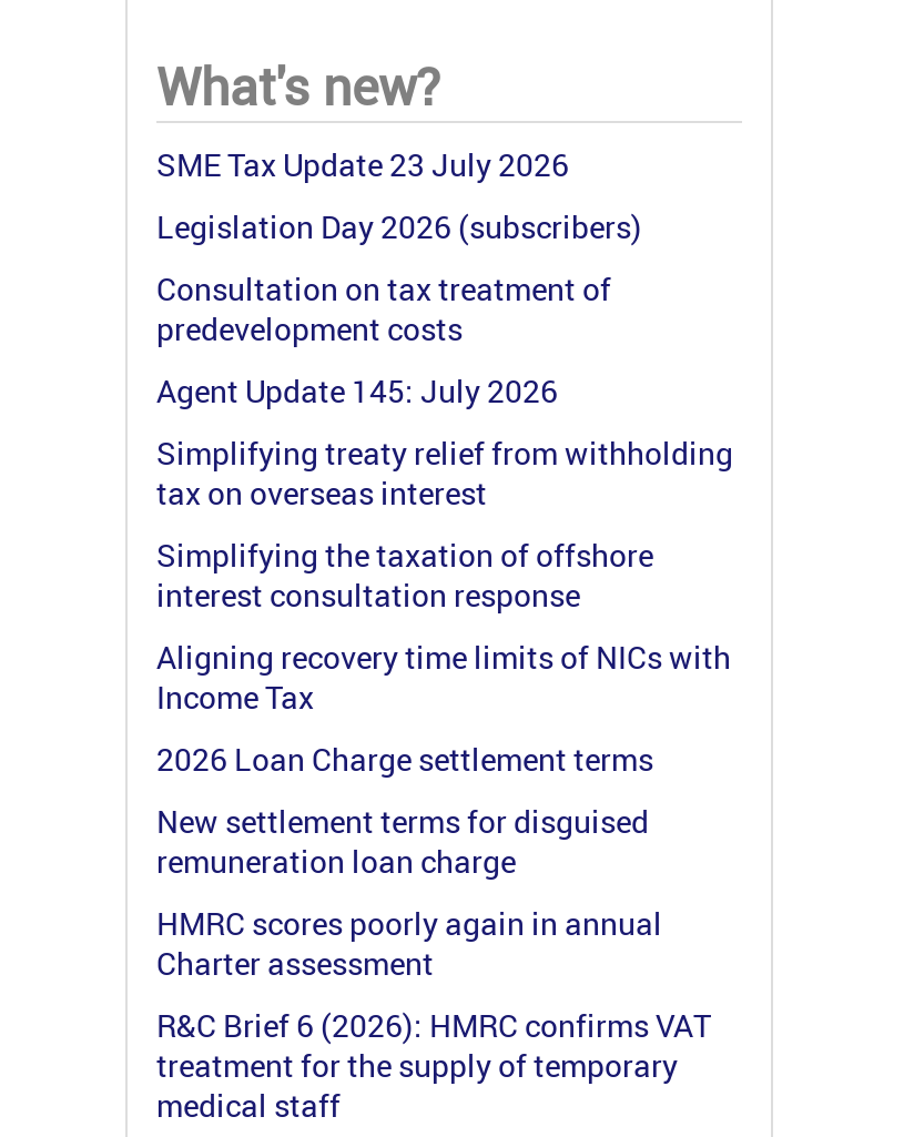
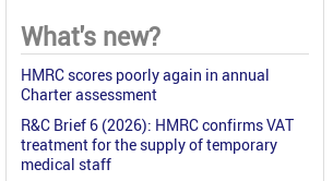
[156,144,733,883] SME Tax Update 23 July 2026 | Legislation Day 2026 (subscribers) | Consultation on tax treatment of | predevelopment costs | Agent Update 145: July 2026 | Simplifying treaty relief from withholding | tax on overseas interest | Simplifying the taxation of offshore | interest consultation response | Aligning recovery time limits of NICs with | Income Tax | 2026 Loan Charge settlement terms | New settlement terms for disguised | remuneration loan charge -> none

